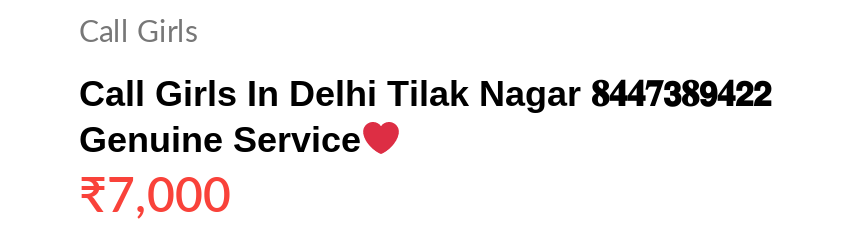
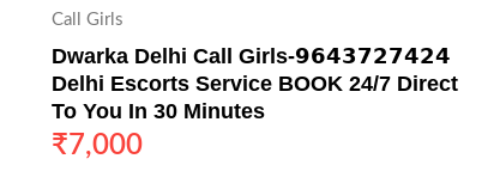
[79,74,771,160] Call Girls In Delhi Tilak Nagar 𝟖𝟒𝟒𝟕𝟯𝟖𝟵𝟒𝟮𝟮 | Genuine Service -> [52,44,458,123] Dwarka Delhi Call Girls-𝟵𝟲𝟰𝟯𝟳𝟮𝟳𝟰𝟮𝟰 | Delhi Escorts Service BOOK 24/7 Direct | To You In 30 Minutes

